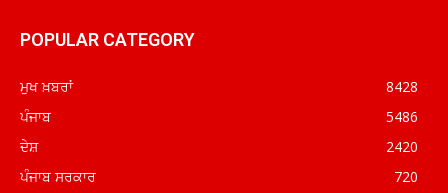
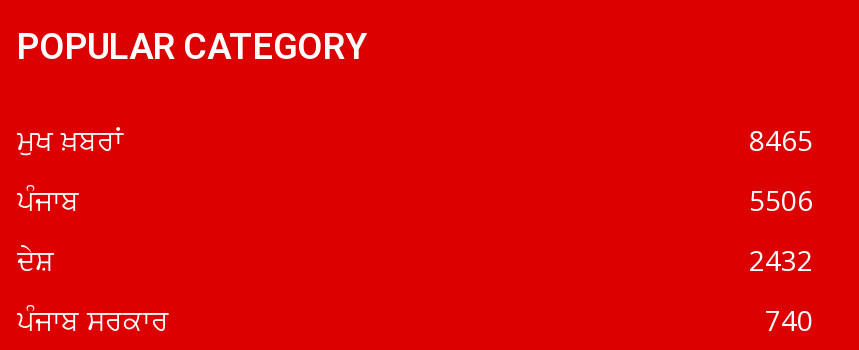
[386,77,418,96] 8428 -> [749,121,813,159] 8465
[386,107,418,126] 5486 -> [749,181,813,219] 5506
[386,137,418,156] 2420 -> [749,241,813,279] 2432
[394,167,418,186] 720 -> [765,301,813,339] 740

